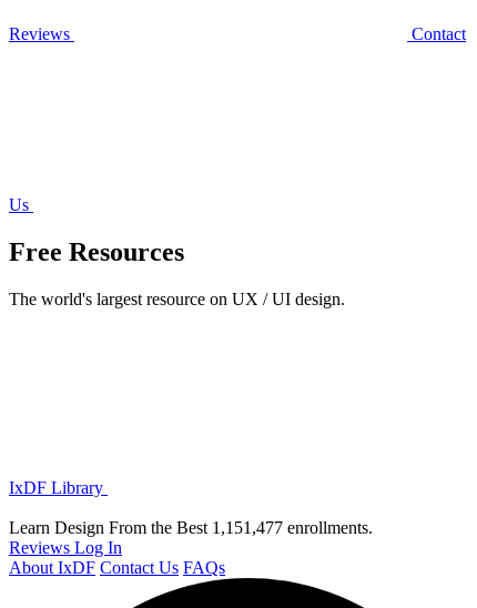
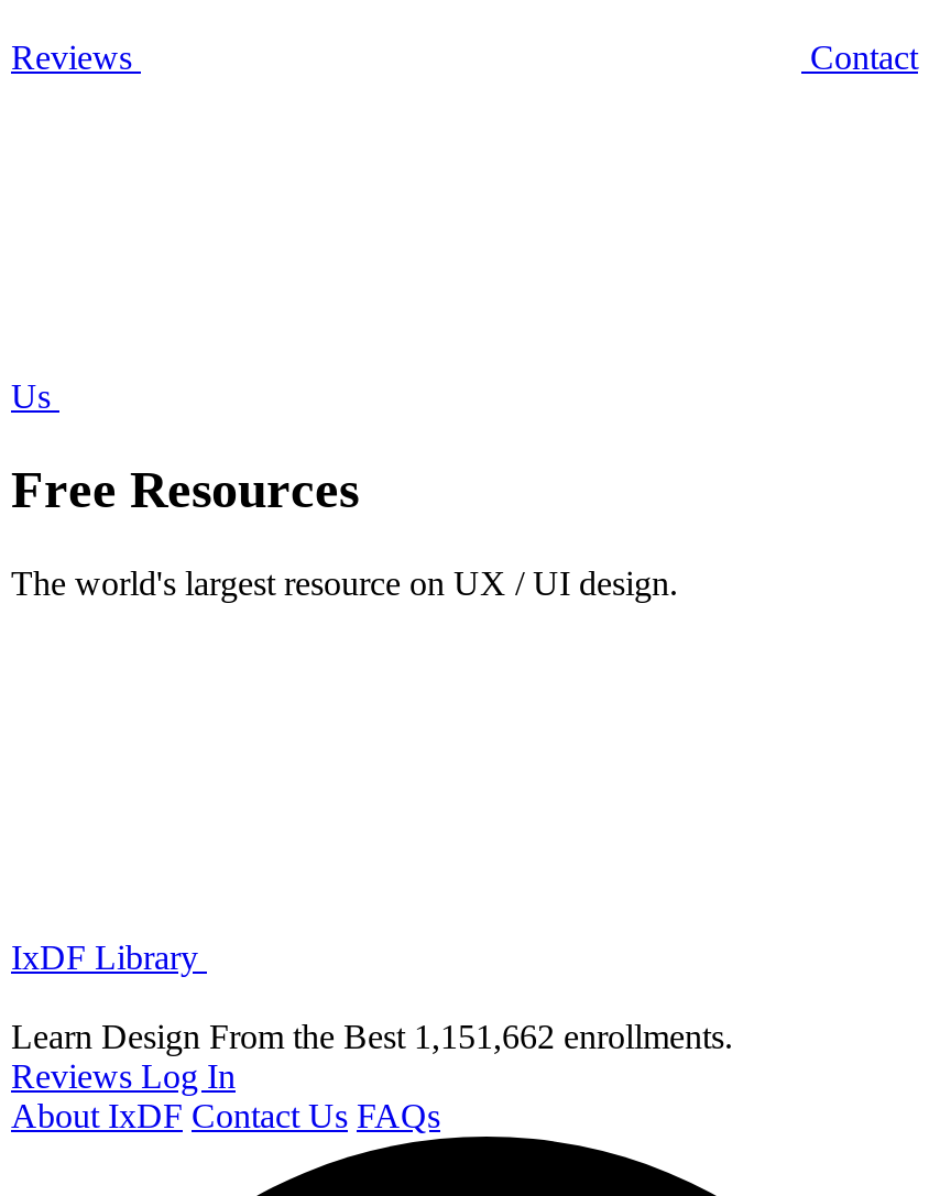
[9,518,373,537] Learn Design From the Best 1,151,477 enrollments. -> [11,1017,733,1055] Learn Design From the Best 1,151,662 enrollments.

